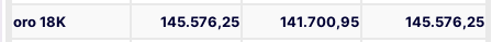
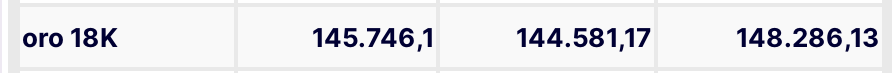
[160,13,239,31] 145.576,25 -> [312,22,434,54] 145.746,1
[280,13,359,31] 141.700,95 -> [516,22,652,54] 144.581,17
[405,13,484,31] 145.576,25 -> [736,22,880,54] 148.286,13

